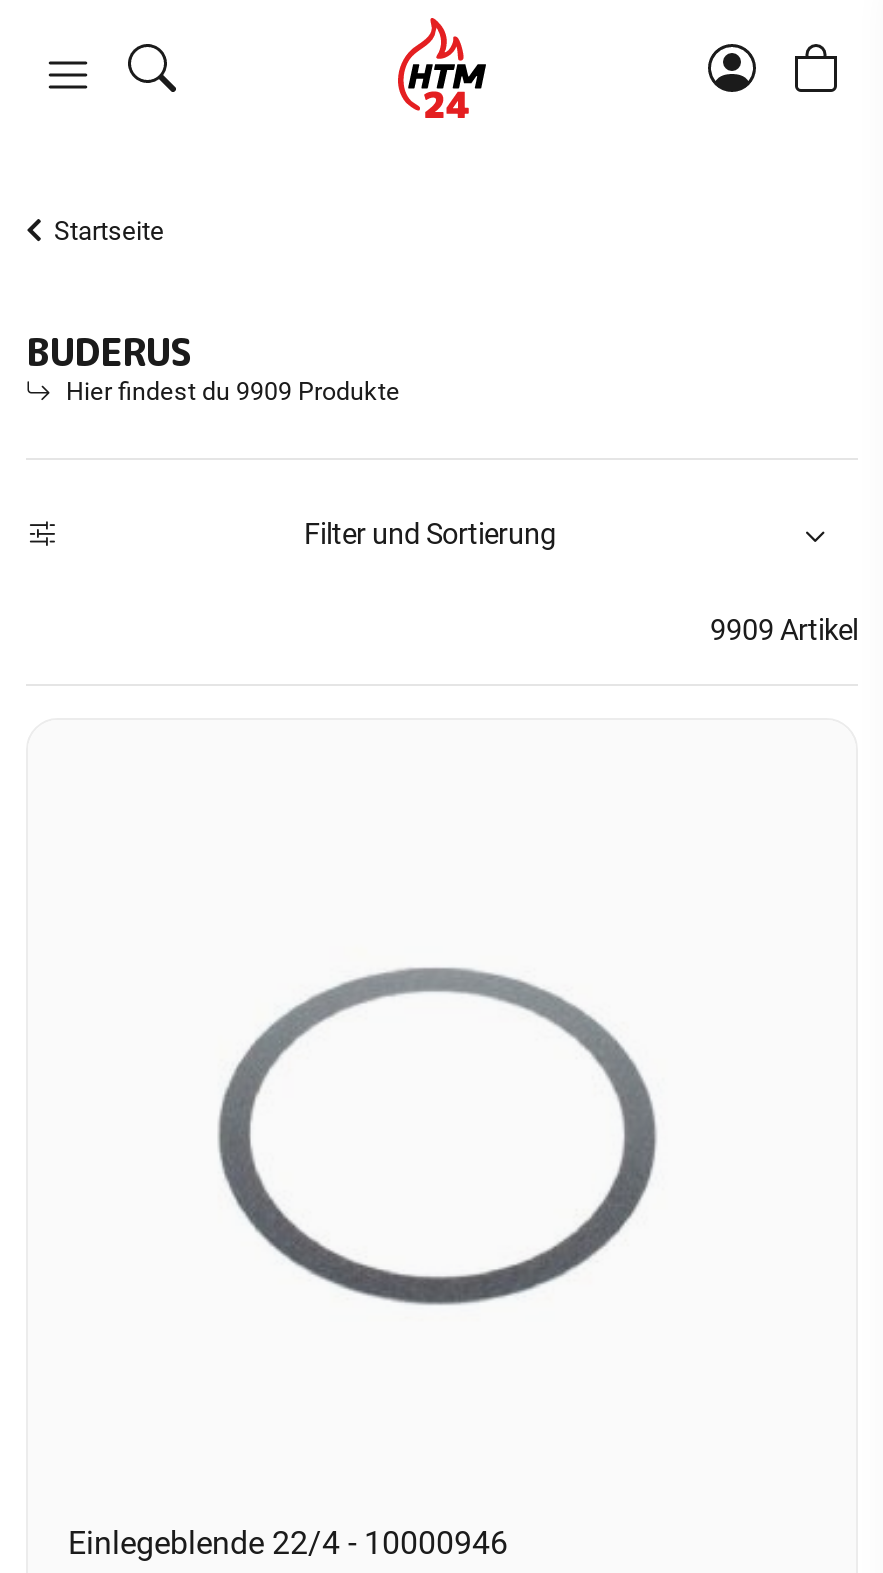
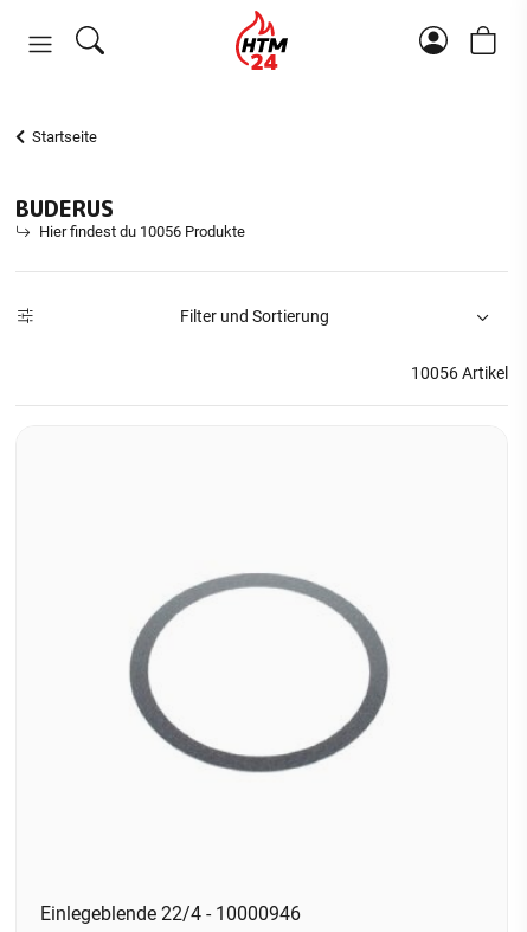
[66,376,400,406] Hier findest du 9909 Produkte -> [39,223,245,240] Hier findest du 10056 Produkte
[710,614,858,648] 9909 Artikel -> [411,364,508,384] 10056 Artikel

